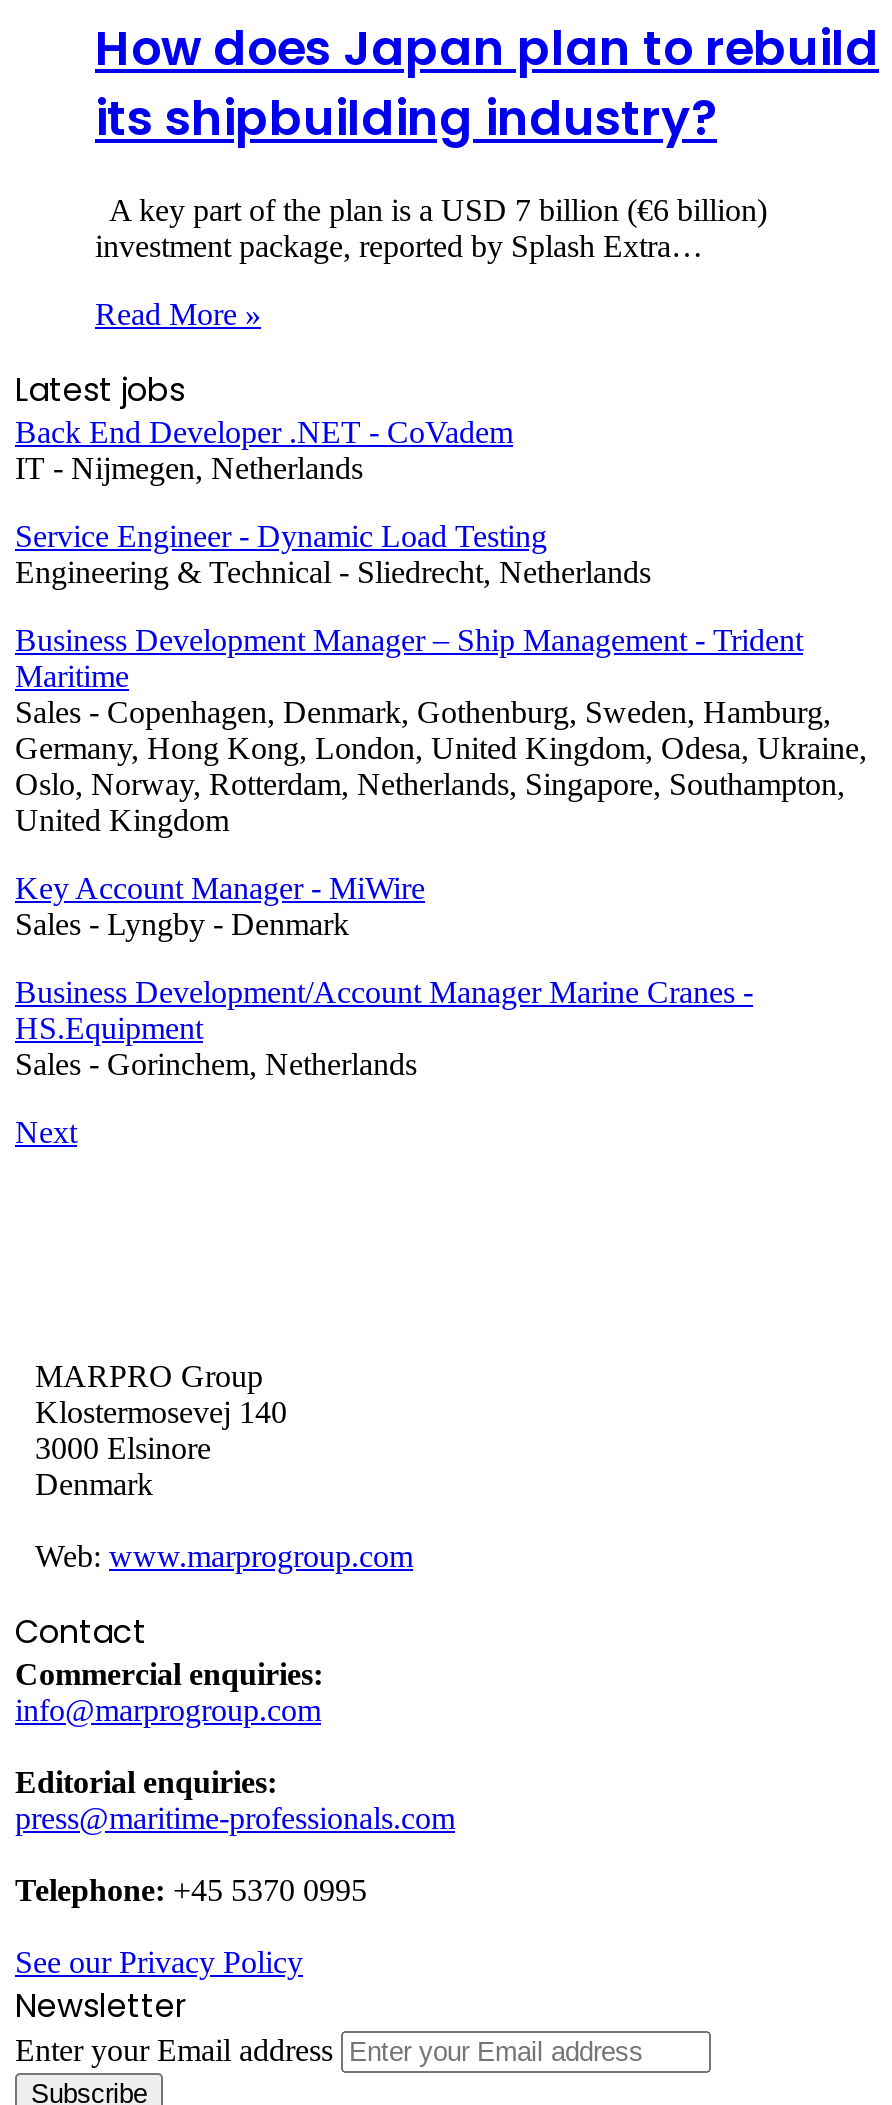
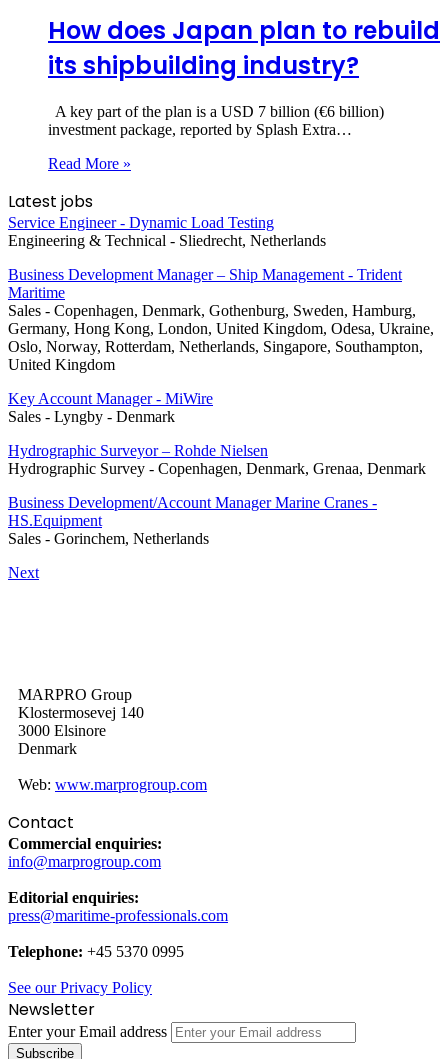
[15,414,513,484] Back End Developer .NET - CoVadem | IT - Nijmegen, Netherlands -> none
moved [15,518,867,940] -> [8,214,434,425]: Service Engineer - Dynamic Load Testing | Engineering & Technical - Sliedrecht, Netherlands | Business Development Manager – Ship Management - Trident | ... | Key Account Manager - MiWire | Sales - Lyngby - Denmark
none -> [8,442,426,477] Hydrographic Surveyor – Rohde Nielsen | Hydrographic Survey - Copenhagen, Denmark, Grenaa, Denmark

